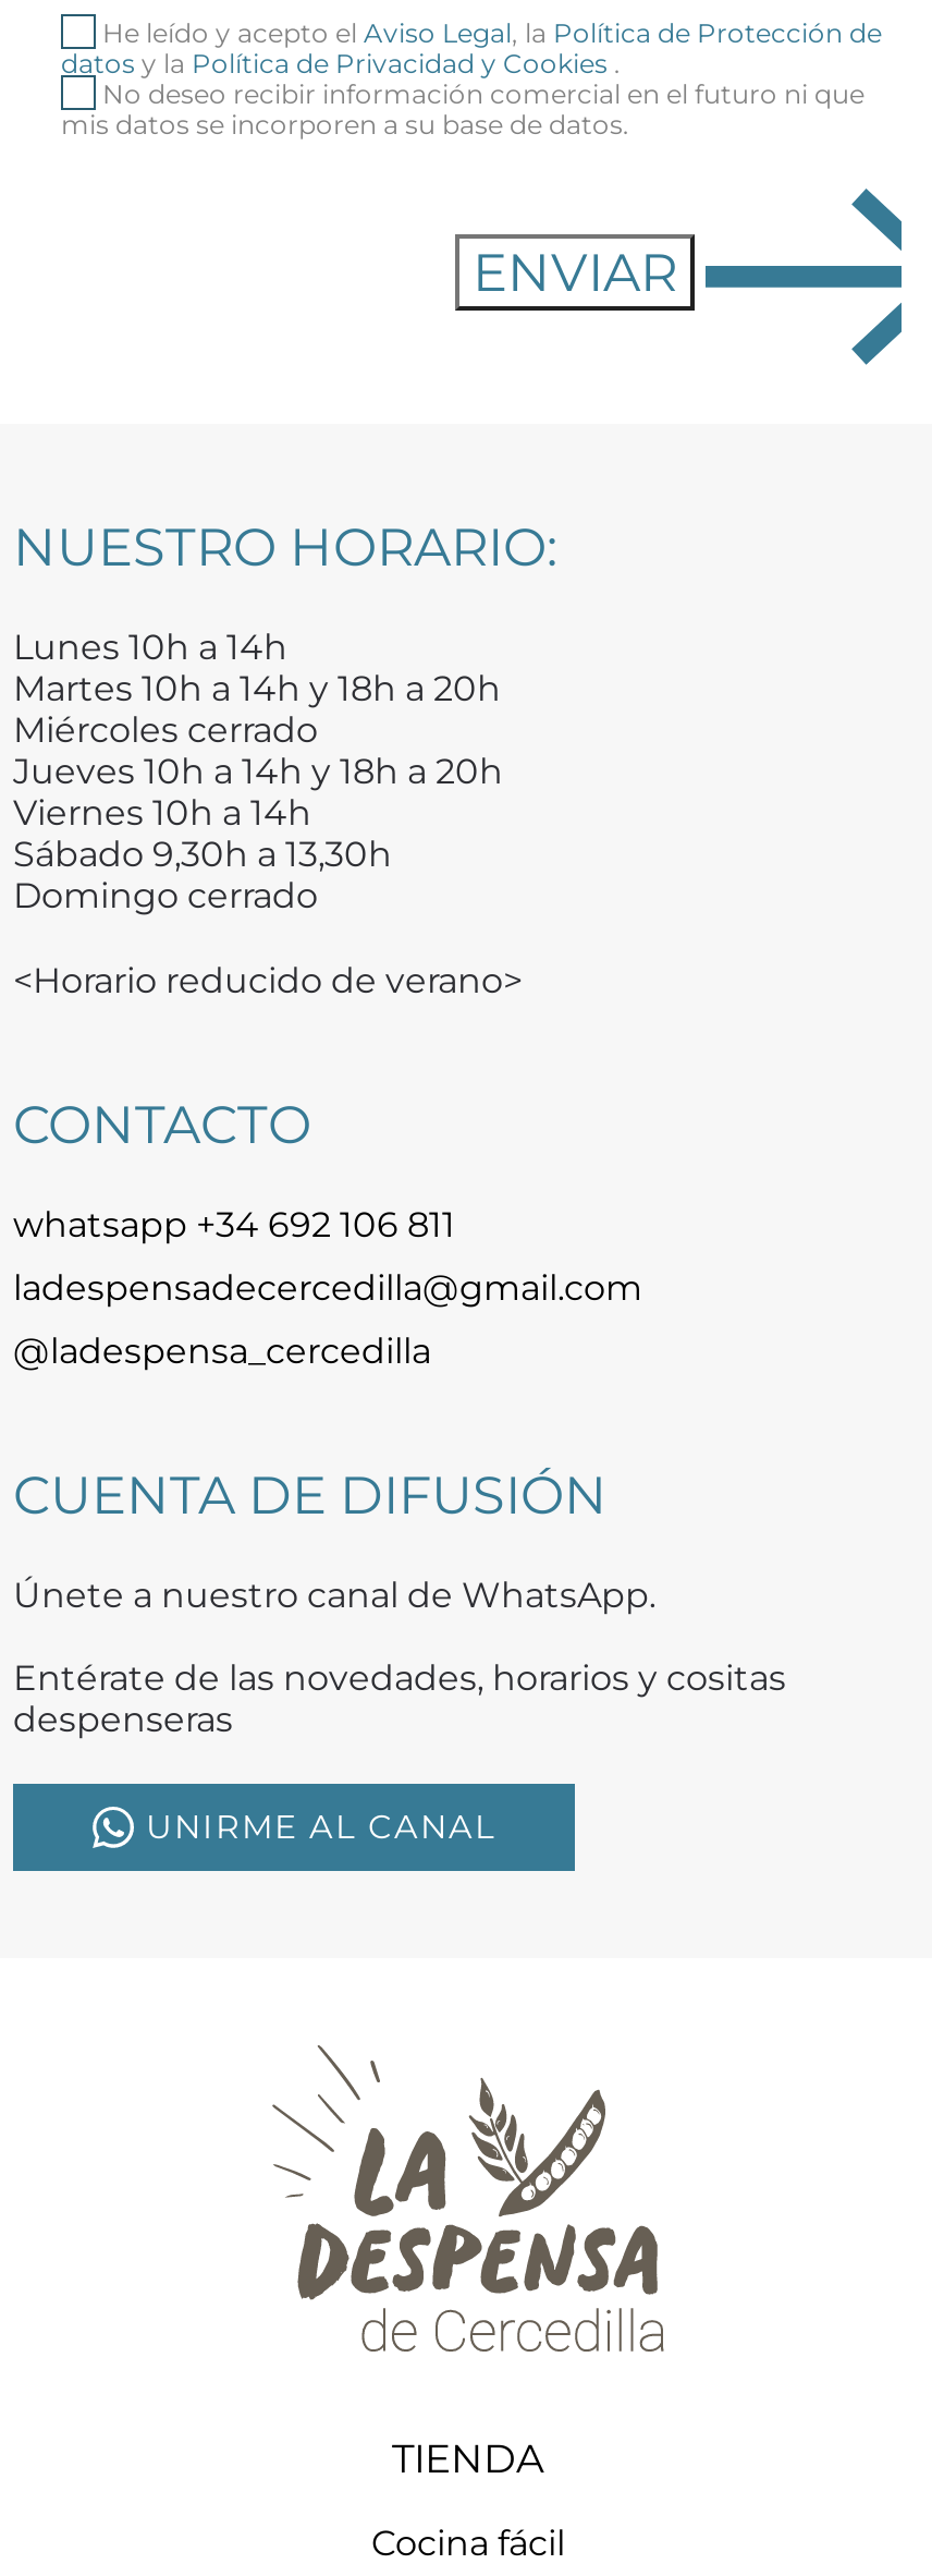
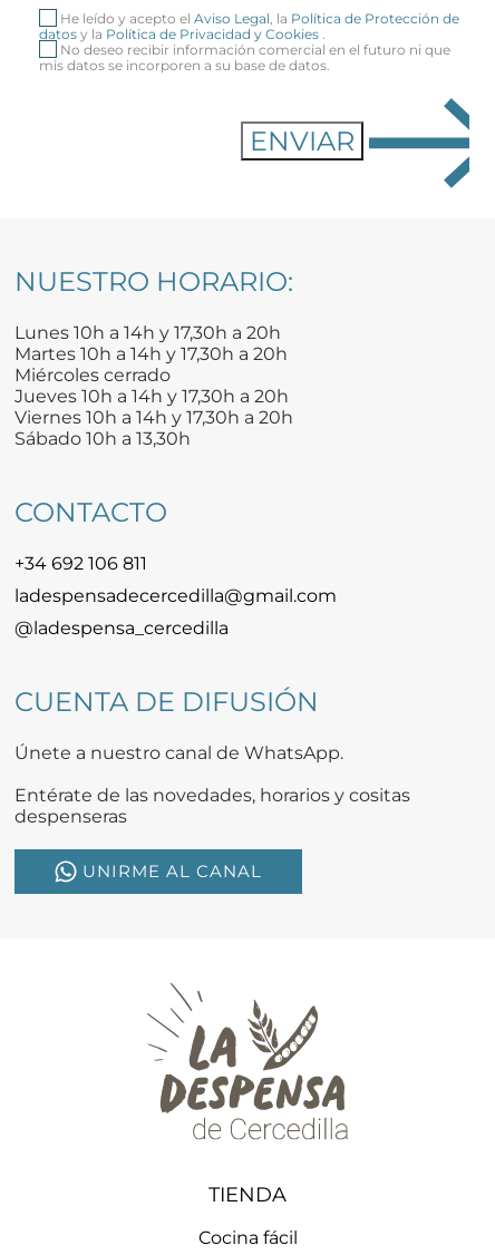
[13,627,501,709] Lunes 10h a 14h | Martes 10h a 14h y 18h a 20h -> [14,322,288,364] Lunes 10h a 14h y 17,30h a 20h | Martes 10h a 14h y 17,30h a 20h
[13,751,523,1001] Jueves 10h a 14h y 18h a 20h | Viernes 10h a 14h | Sábado 9,30h a 13,30h | Domingo cerrado | <Horario reducido de verano> -> [14,386,293,449] Jueves 10h a 14h y 17,30h a 20h | Viernes 10h a 14h y 17,30h a 20h | Sábado 10h a 13,30h
[13,1204,455,1246] whatsapp +34 692 106 811 -> [14,553,147,574] +34 692 106 811

